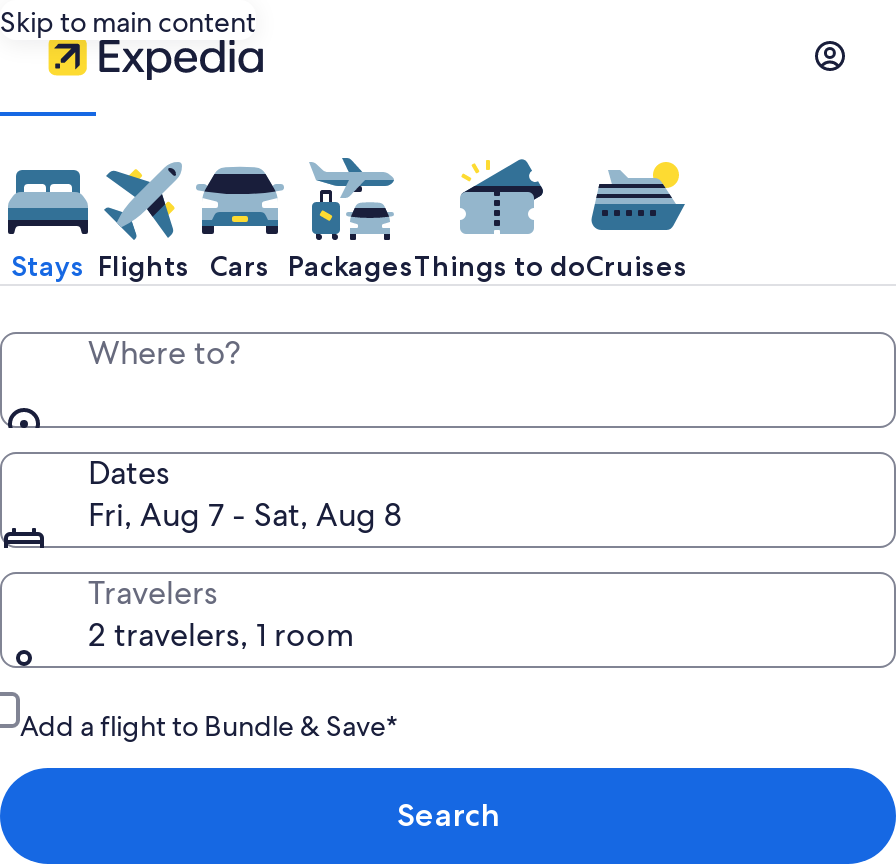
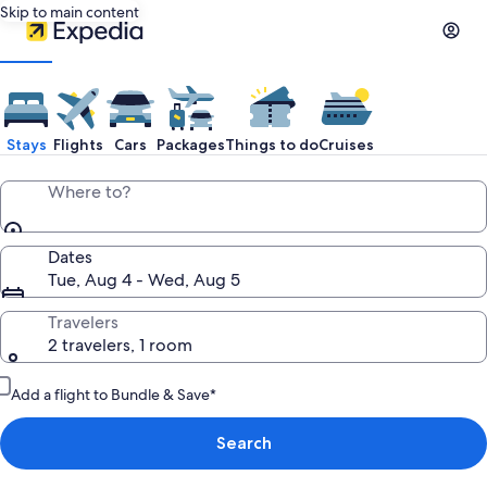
[88,494,402,536] Fri, Aug 7 - Sat, Aug 8 -> [48,268,240,291] Tue, Aug 4 - Wed, Aug 5

